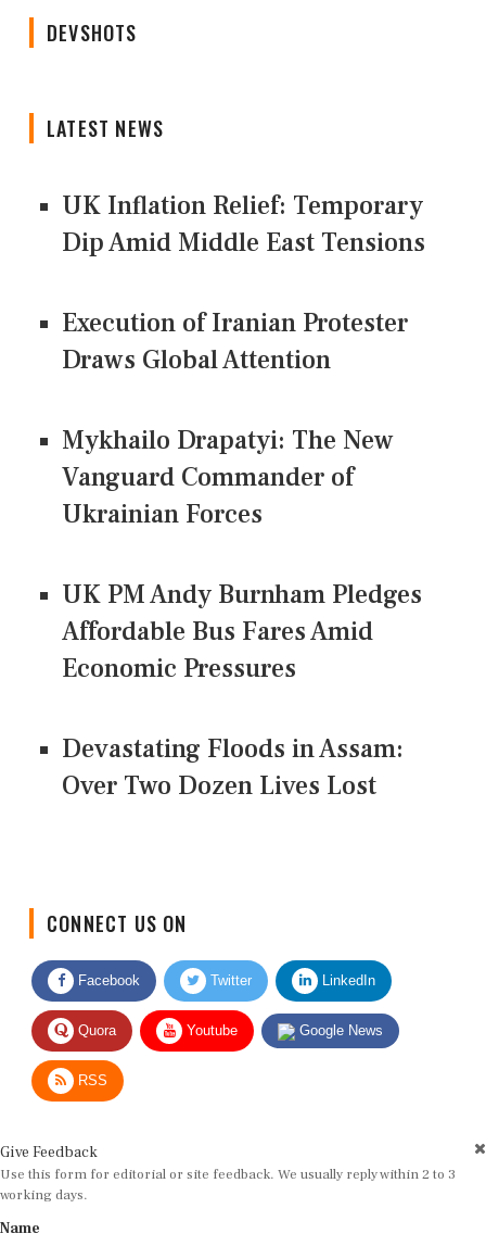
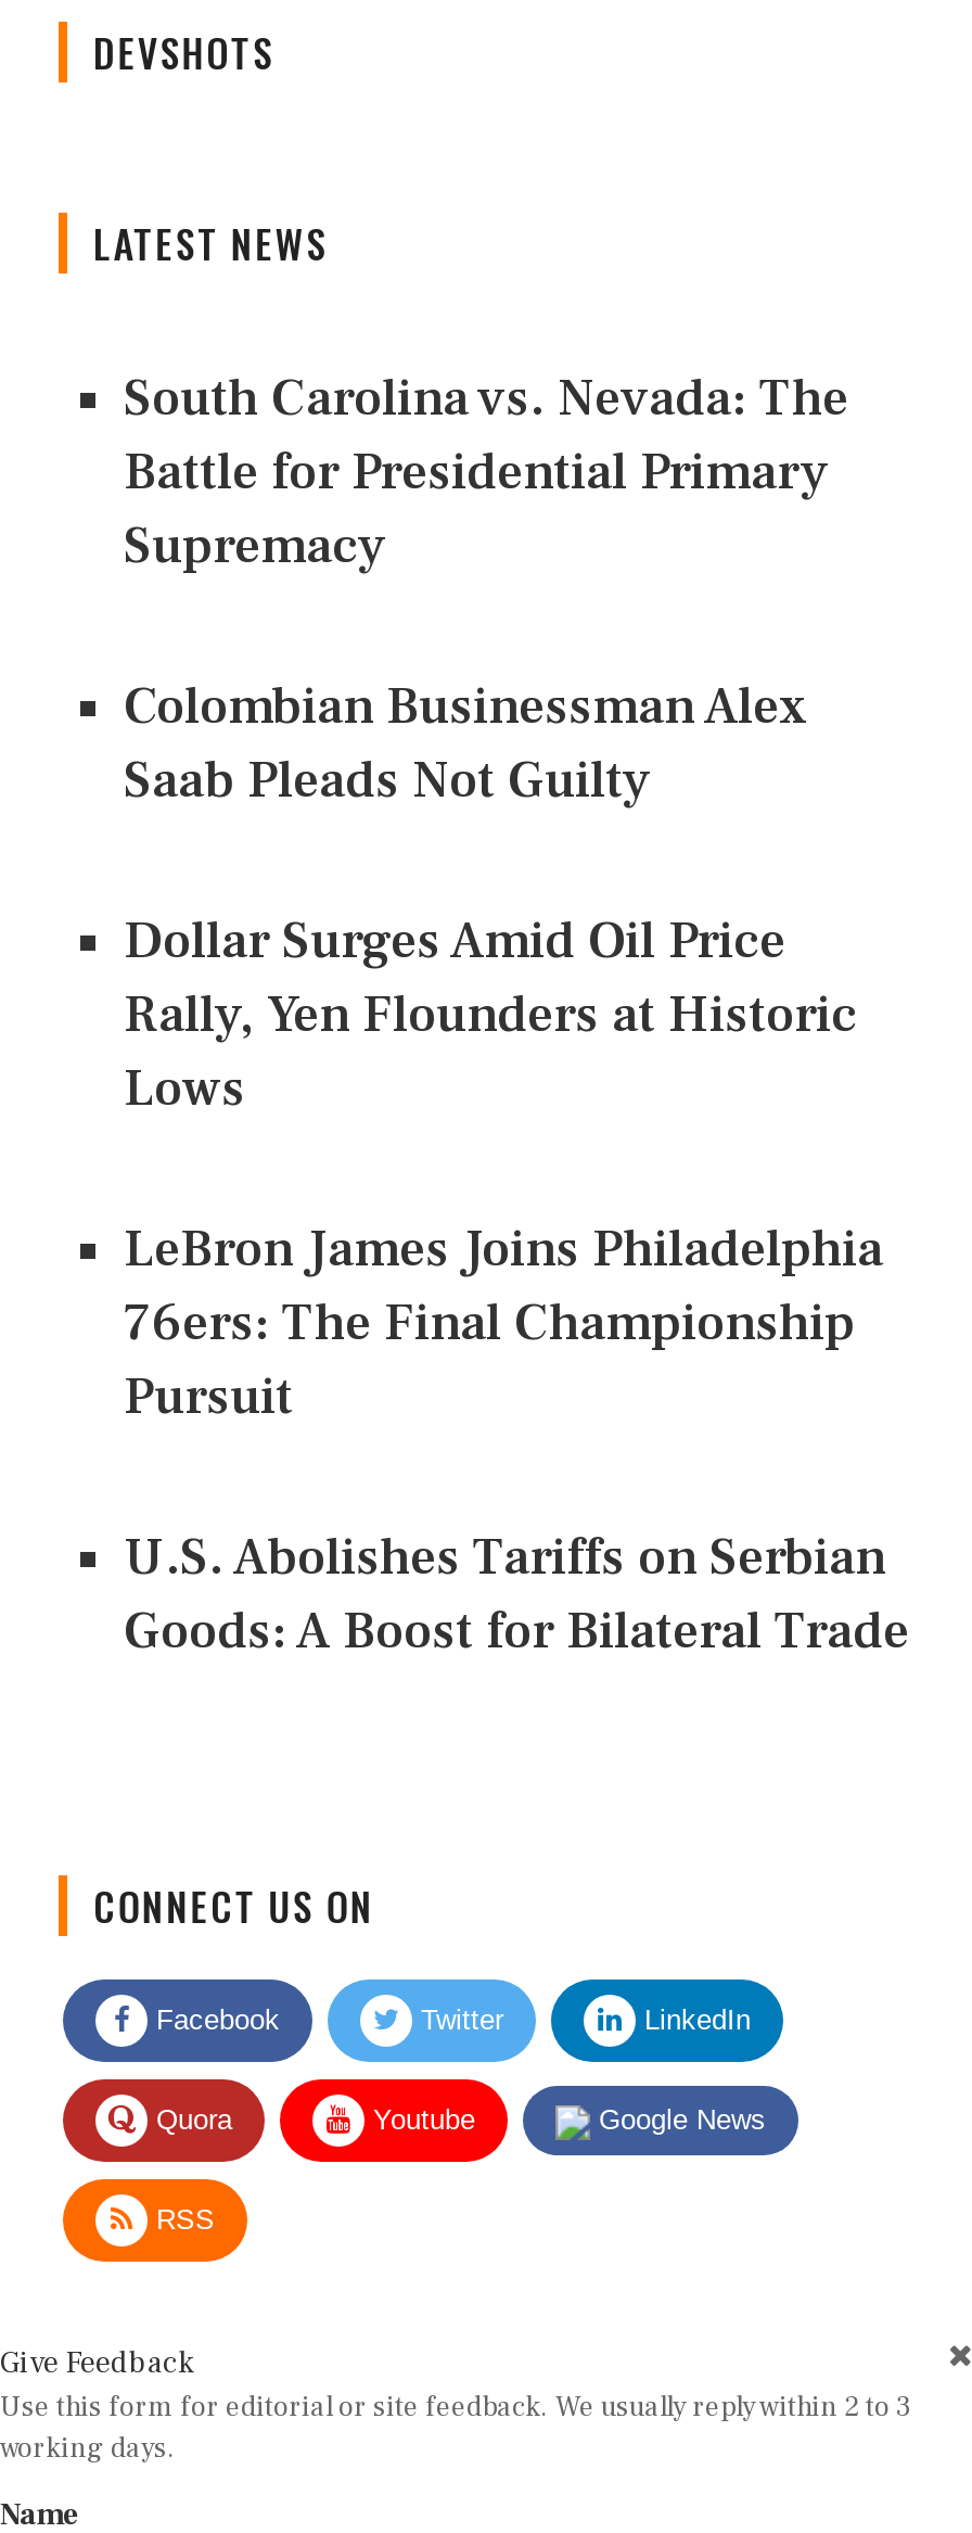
[62,189,425,260] UK Inflation Relief: Temporary | Dip Amid Middle East Tensions -> [124,365,848,580] South Carolina vs. Nevada: The | Battle for Presidential Primary | Supremacy
[62,306,408,377] Execution of Iranian Protester | Draws Global Attention -> [124,673,805,814] Colombian Businessman Alex | Saab Pleads Not Guilty
[62,424,394,531] Mykhailo Drapatyi: The New | Vanguard Commander of | Ukrainian Forces -> [124,907,857,1122] Dollar Surges Amid Oil Price | Rally, Yen Flounders at Historic | Lows
[62,578,422,685] UK PM Andy Burnham Pledges | Affordable Bus Fares Amid | Economic Pressures -> [124,1215,883,1430] LeBron James Joins Philadelphia | 76ers: The Final Championship | Pursuit
[62,732,404,803] Devastating Floods in Assam: | Over Two Dozen Lives Lost -> [124,1524,909,1665] U.S. Abolishes Tariffs on Serbian | Goods: A Boost for Bilateral Trade

